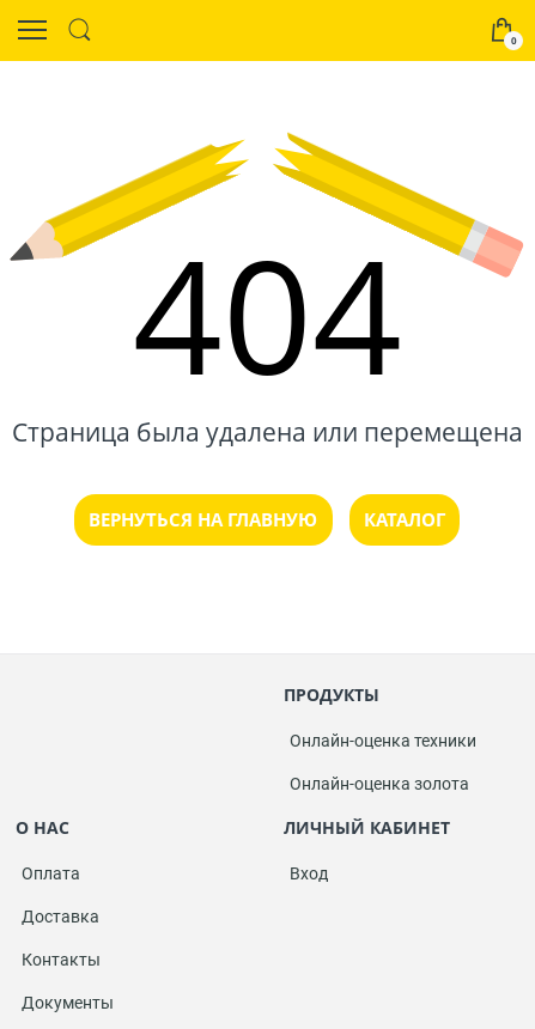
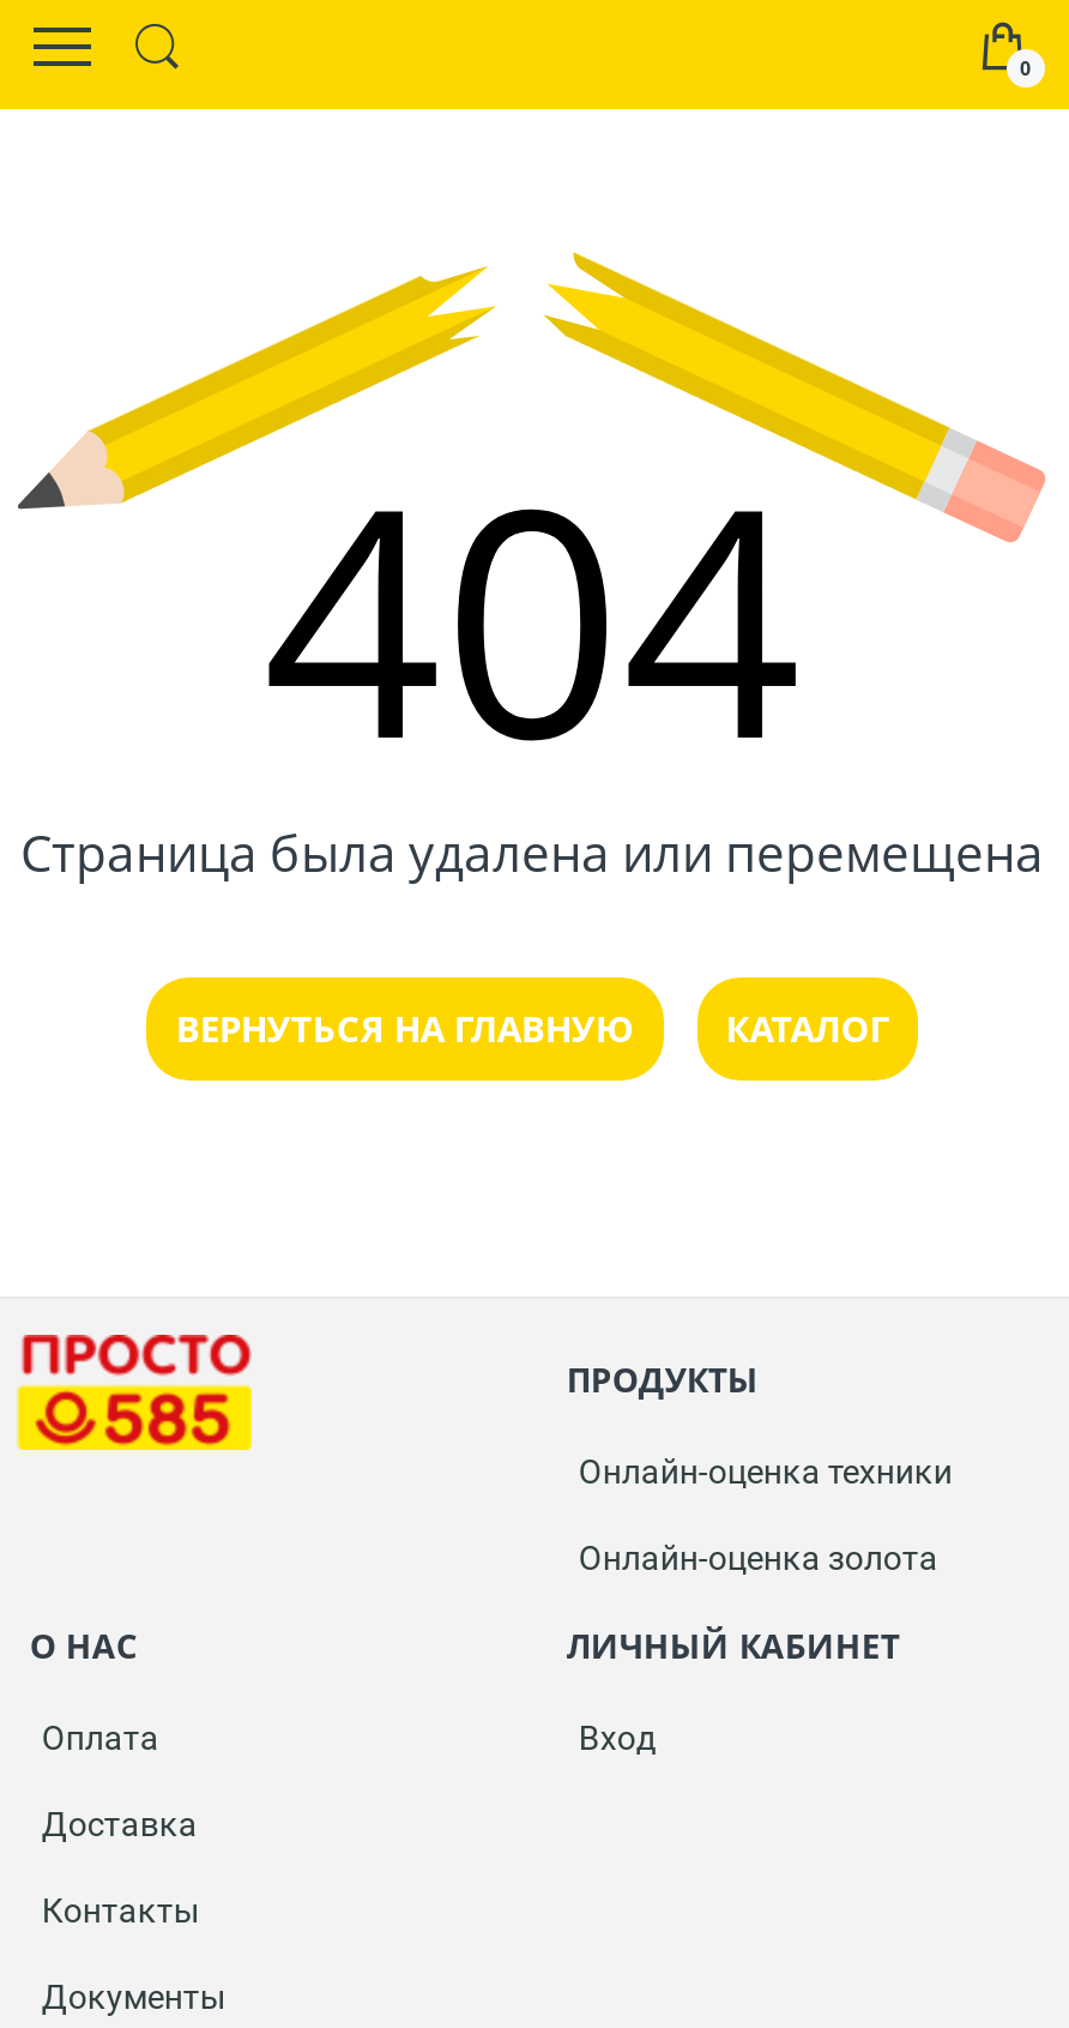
none -> [14,1332,254,1452] [image]

